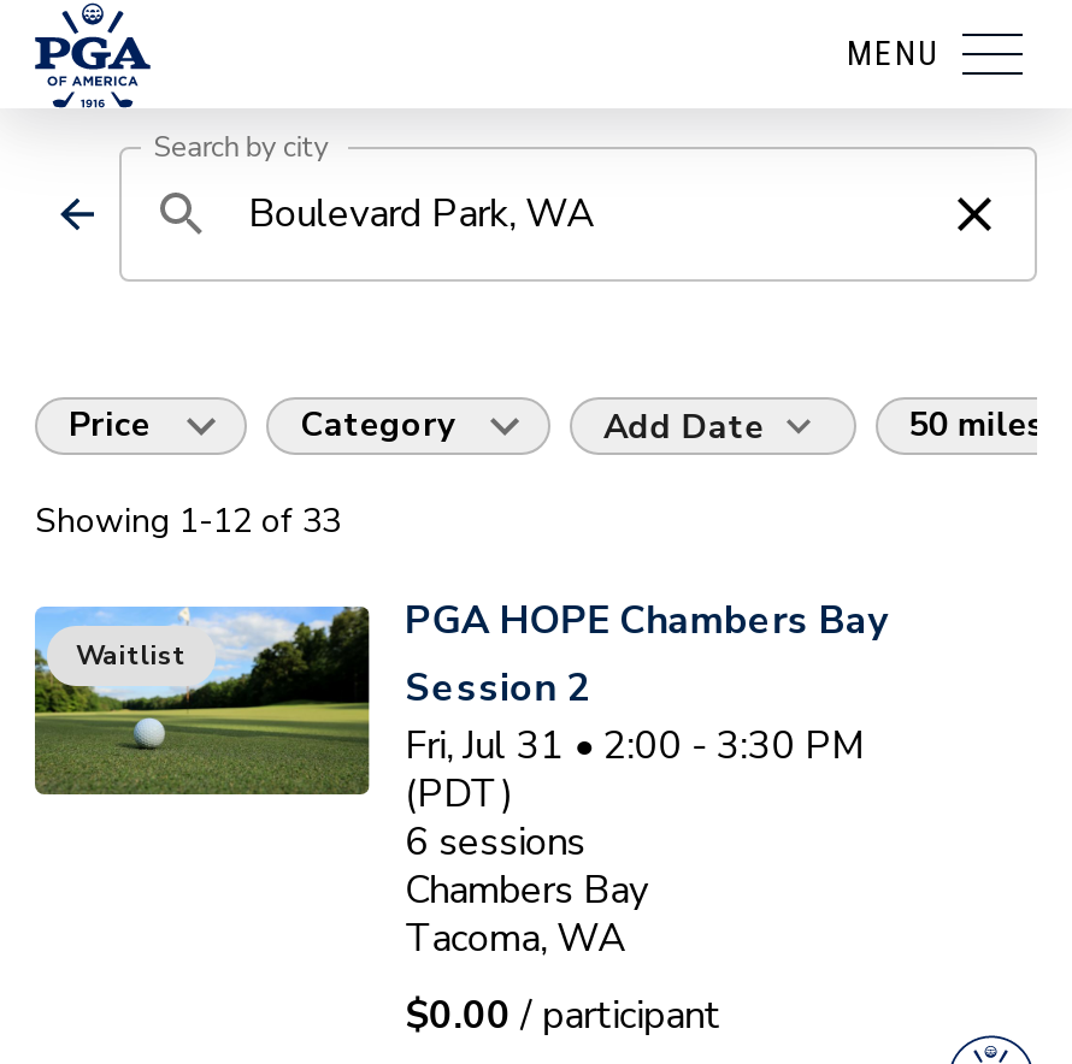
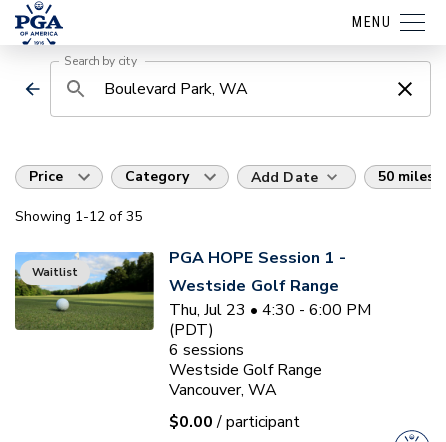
[35,498,341,544] Showing 1-12 of 33 -> [15,207,142,226] Showing 1-12 of 35
[405,595,887,773] PGA HOPE Chambers Bay | Session 2 | Fri, Jul 31 • 2:00 - 3:30 PM -> [169,247,371,321] PGA HOPE Session 1 - | Westside Golf Range | Thu, Jul 23 • 4:30 - 6:00 PM
[405,864,648,965] Chambers Bay | Tacoma, WA -> [169,359,322,401] Westside Golf Range | Vancouver, WA

